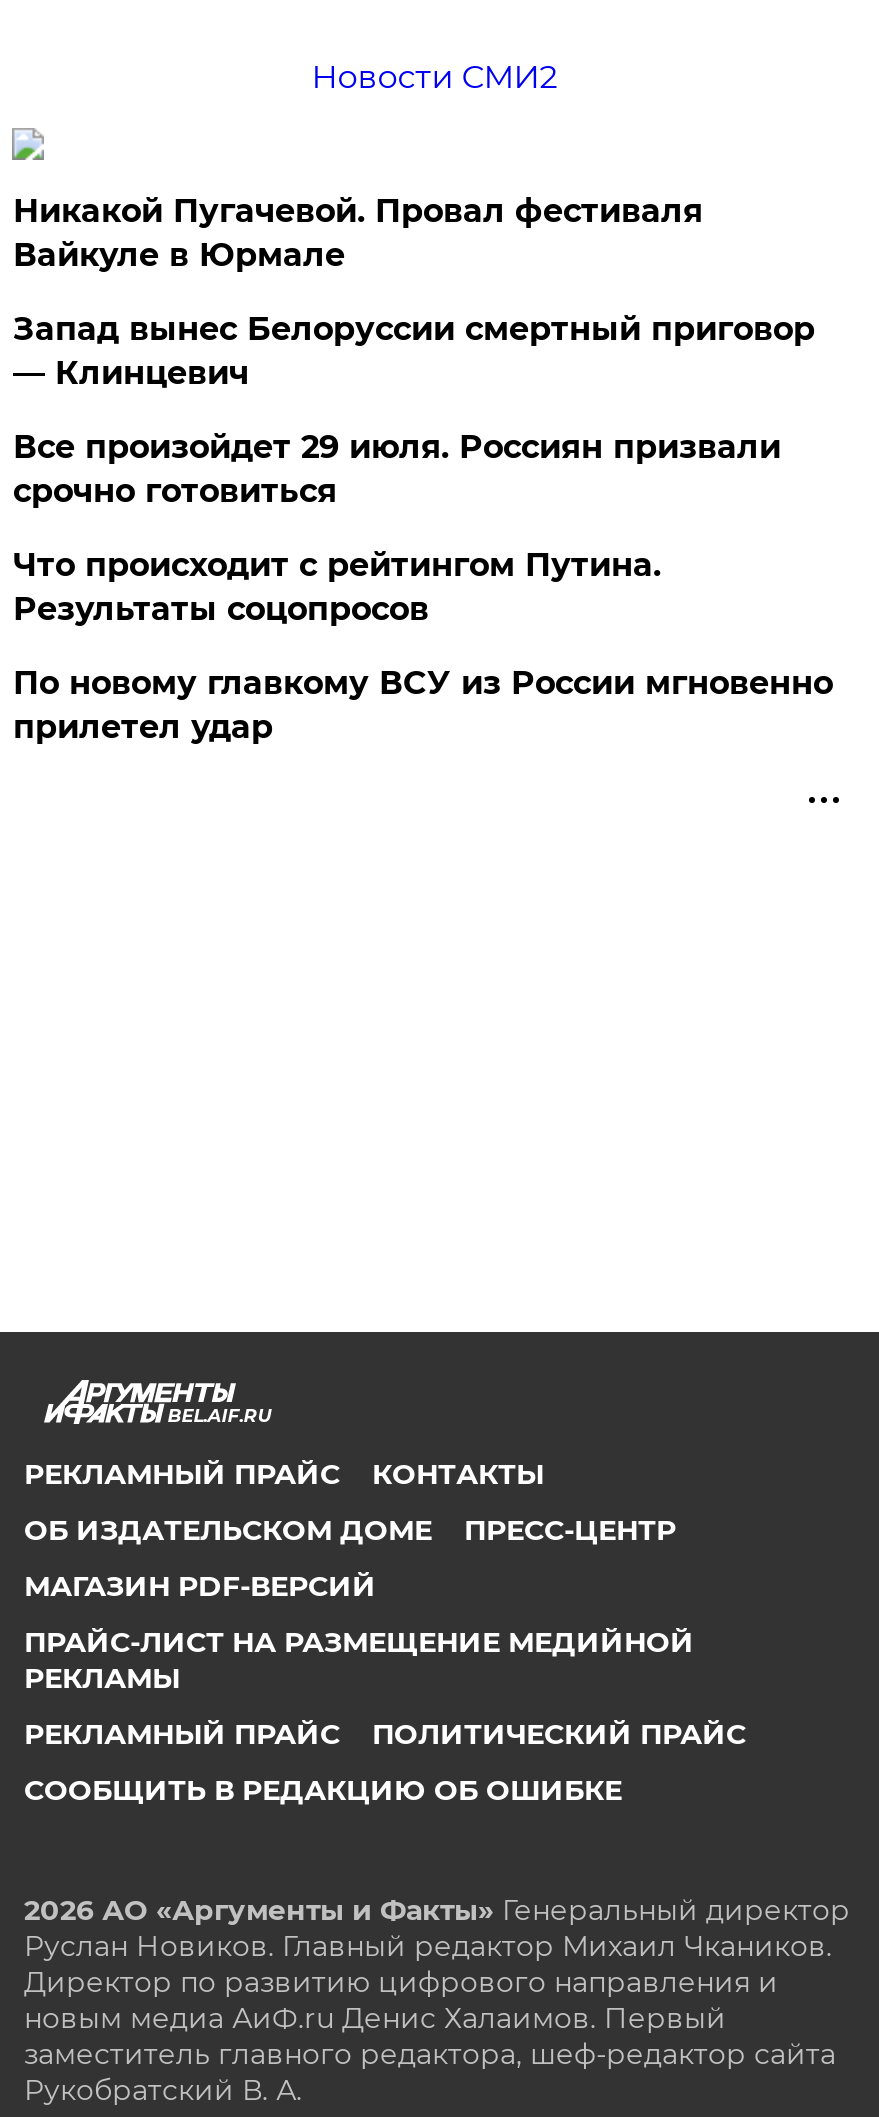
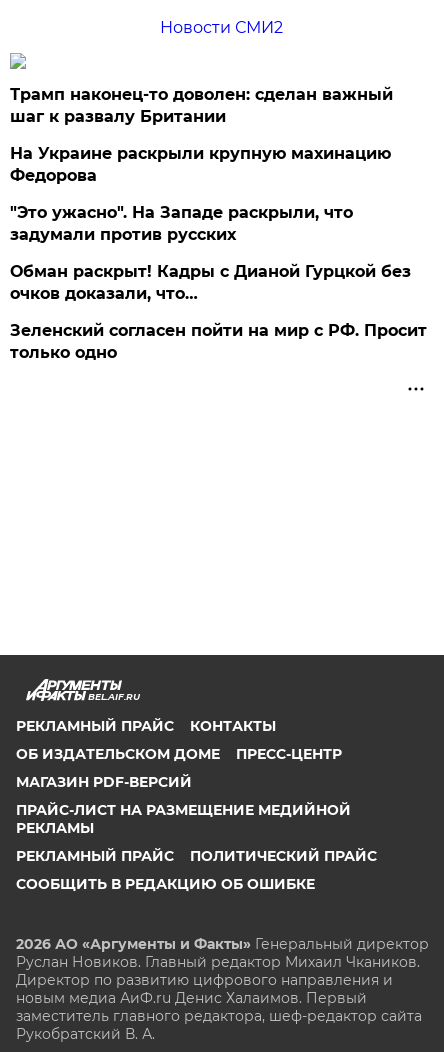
[13,192,703,274] Никакой Пугачевой. Провал фестиваля | Вайкуле в Юрмале -> [10,85,393,126] Трамп наконец-то доволен: сделан важный | шаг к развалу Британии
[13,310,815,392] Запад вынес Белоруссии смертный приговор | — Клинцевич -> [10,144,391,185] На Украине раскрыли крупную махинацию | Федорова
[13,428,781,510] Все произойдет 29 июля. Россиян призвали | срочно готовиться -> [10,203,353,244] "Это ужасно". На Западе раскрыли, что | задумали против русских
[13,546,661,628] Что происходит с рейтингом Путина. | Результаты соцопросов -> [10,262,411,303] Обман раскрыт! Кадры с Дианой Гурцкой без | очков доказали, что…
[13,664,833,746] По новому главкому ВСУ из России мгновенно | прилетел удар -> [10,321,427,362] Зеленский согласен пойти на мир с РФ. Просит | только одно

